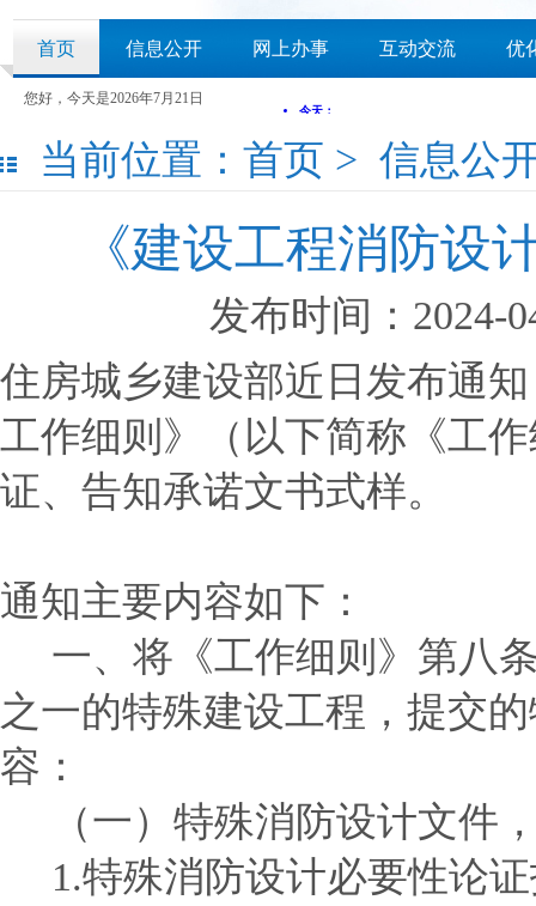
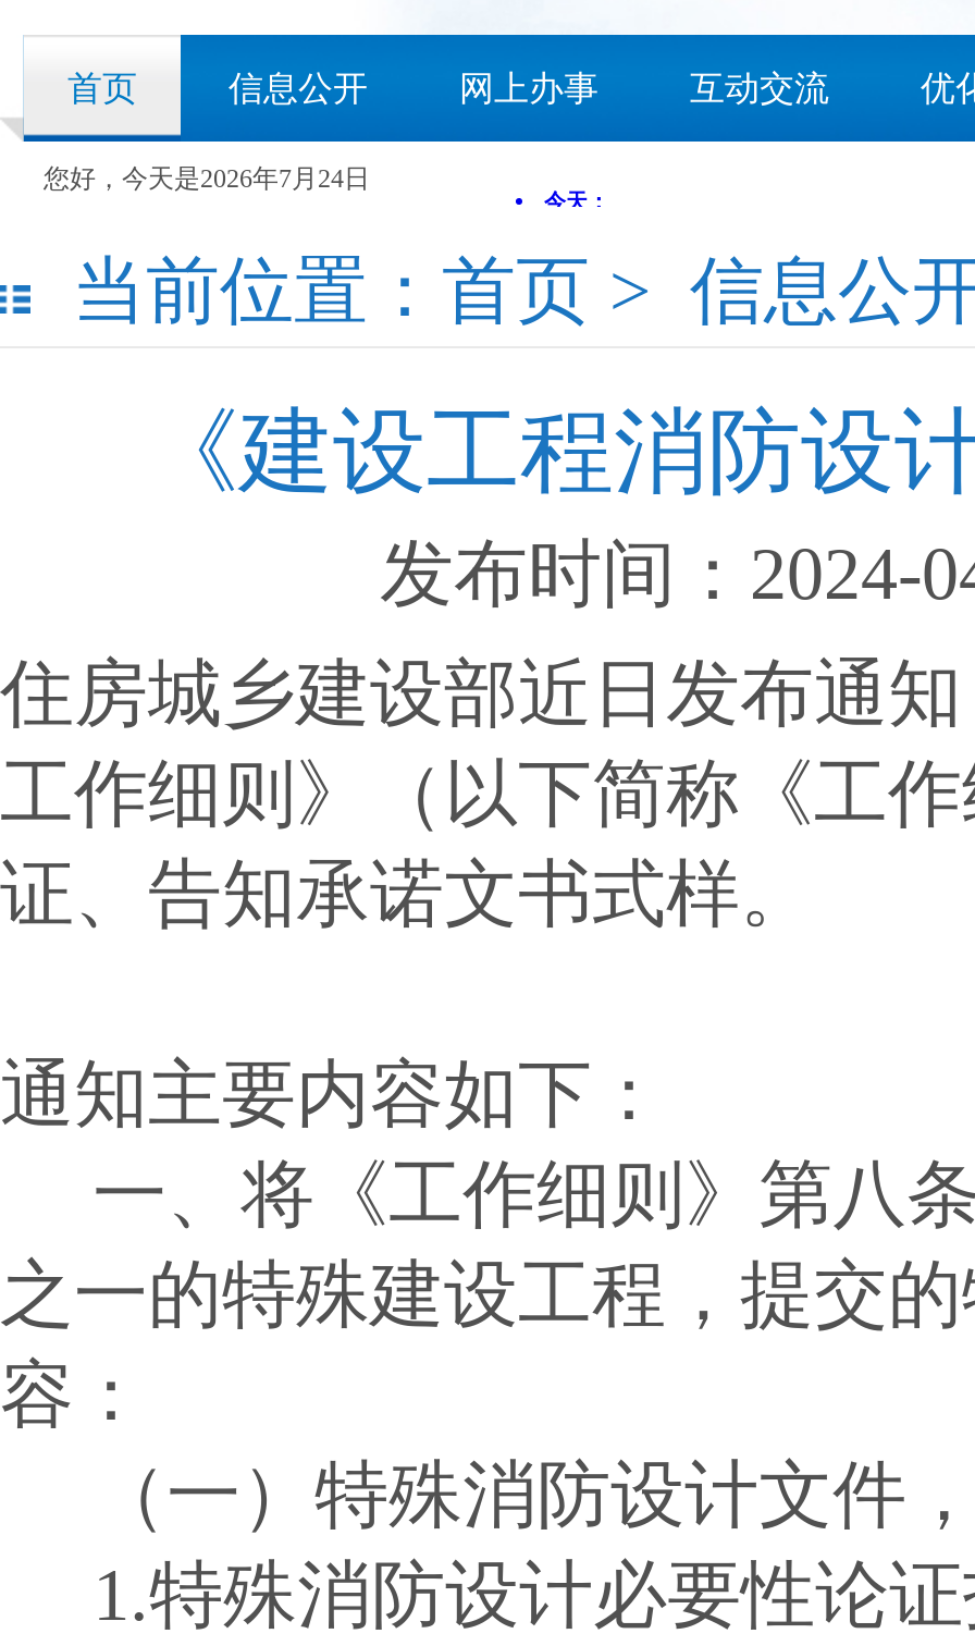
[24,90,203,107] 您好，今天是2026年7月21日 -> [44,163,370,194] 您好，今天是2026年7月24日

